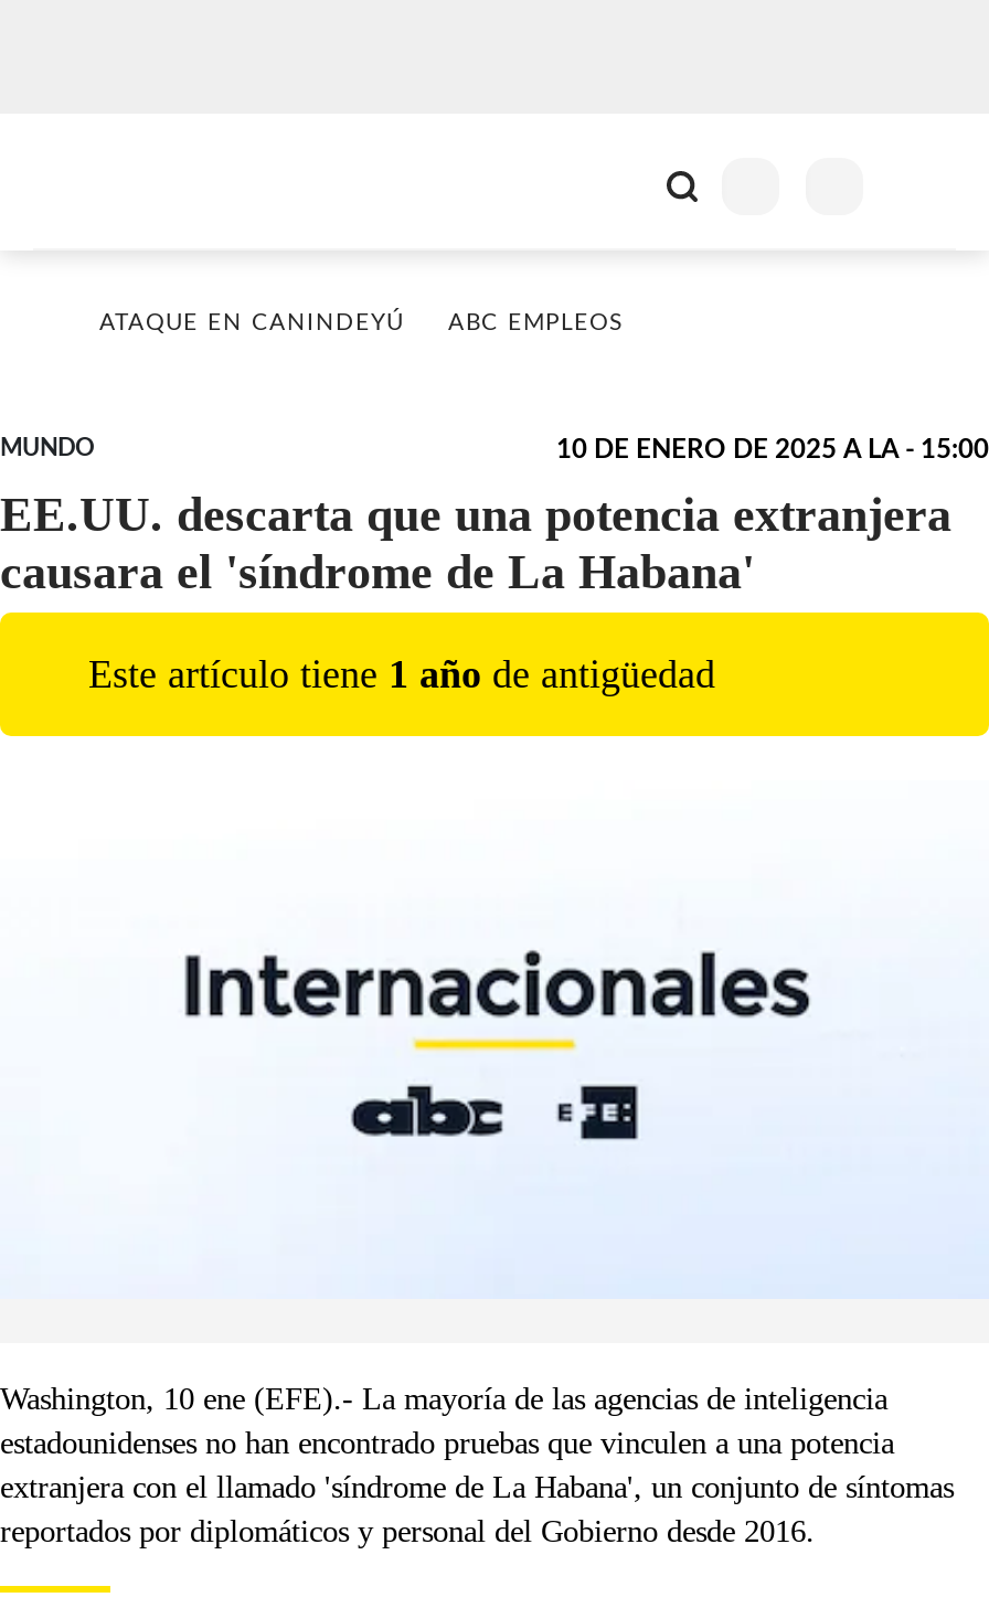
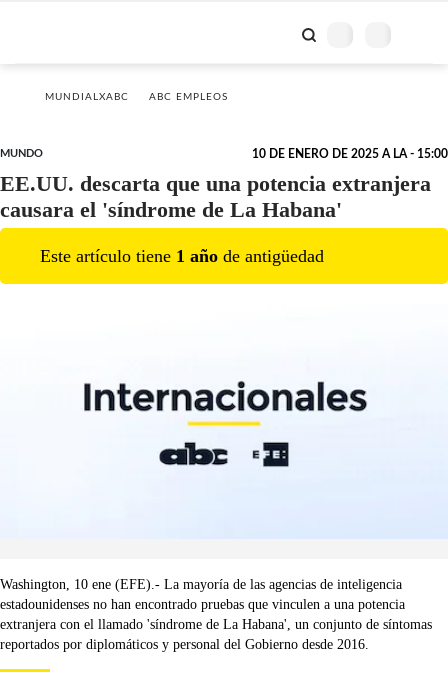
[99,312,404,334] ATAQUE EN CANINDEYÚ -> [45,92,129,102] MUNDIALXABC

